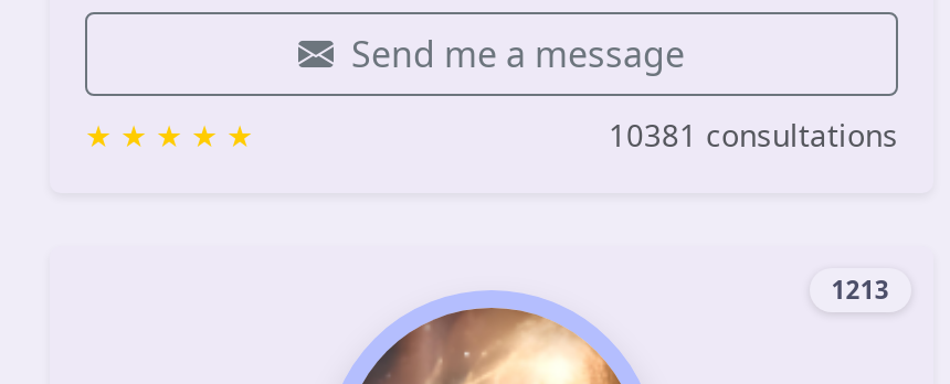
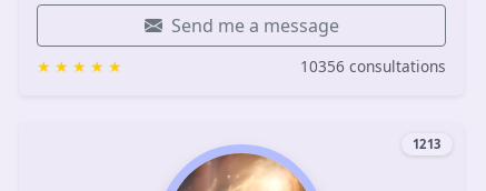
[609,115,898,157] 10381 consultations -> [300,56,446,77] 10356 consultations

